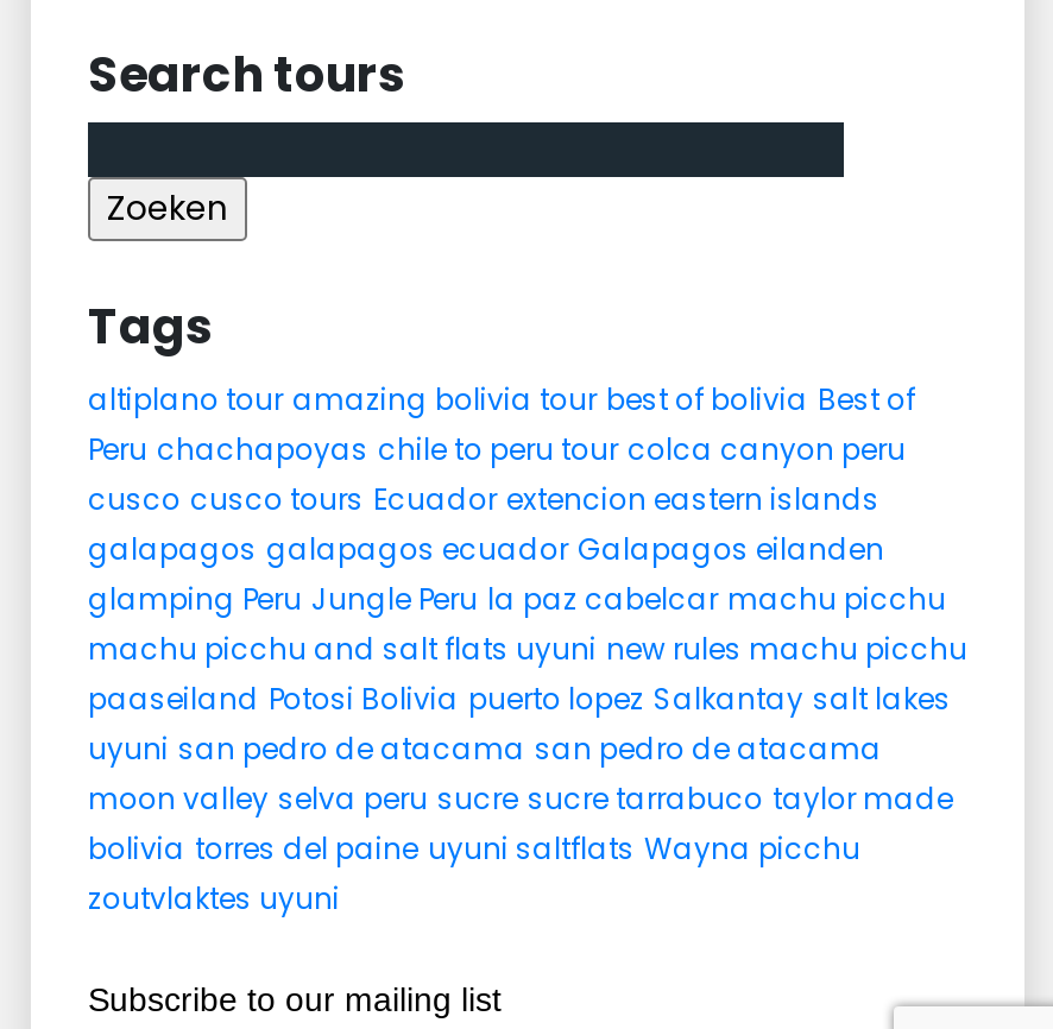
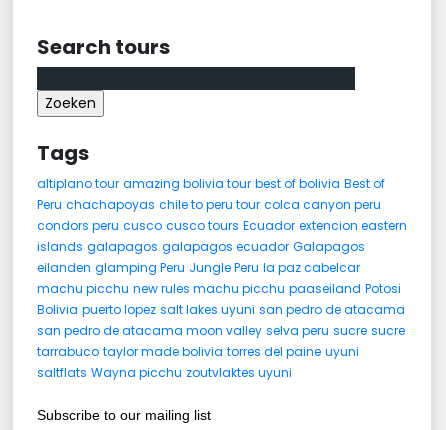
[88,479,967,918] cusco cusco tours Ecuador extencion eastern islands | galapagos galapagos ecuador Galapagos eilanden | glamping Peru Jungle Peru la paz cabelcar machu picchu | machu picchu and salt flats uyuni new rules machu picchu | paaseiland Potosi Bolivia puerto lopez Salkantay salt lakes | uyuni san pedro de atacama san pedro de atacama | moon valley selva peru sucre sucre tarrabuco taylor made | bolivia torres del paine uyuni saltflats Wayna picchu | zoutvlaktes uyuni -> [37,217,407,381] condors peru cusco cusco tours Ecuador extencion eastern | islands galapagos galapagos ecuador Galapagos | eilanden glamping Peru Jungle Peru la paz cabelcar | machu picchu new rules machu picchu paaseiland Potosi | Bolivia puerto lopez salt lakes uyuni san pedro de atacama | san pedro de atacama moon valley selva peru sucre sucre | tarrabuco taylor made bolivia torres del paine uyuni | saltflats Wayna picchu zoutvlaktes uyuni

